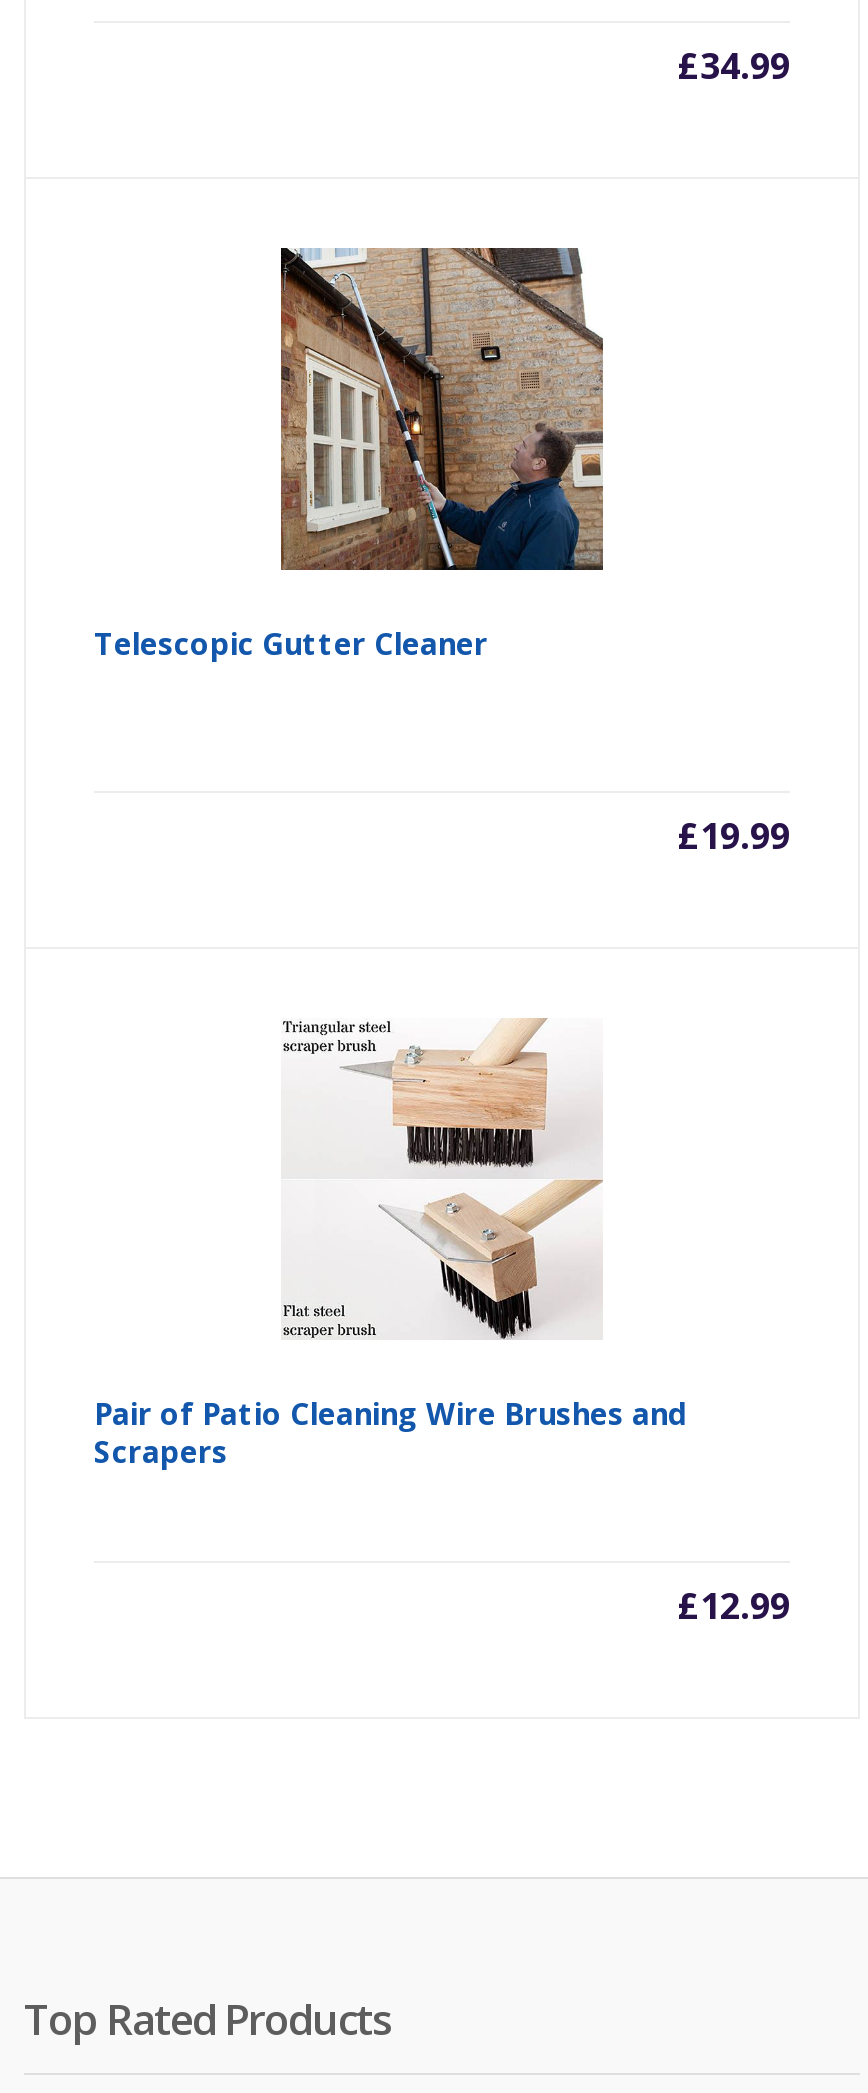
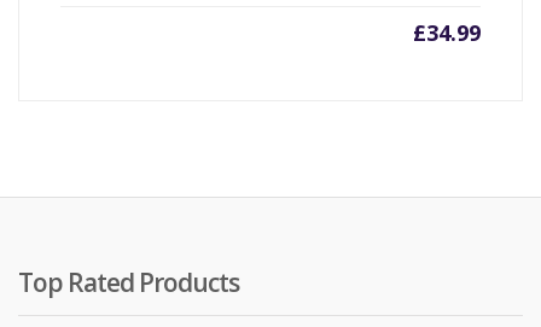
[94,245,606,664] [image] | Telescopic Gutter Cleaner -> none
[678,812,790,860] £19.99 -> none
[94,1017,790,1630] [image] | Pair of Patio Cleaning Wire Brushes and | Scrapers | £12.99 -> none

